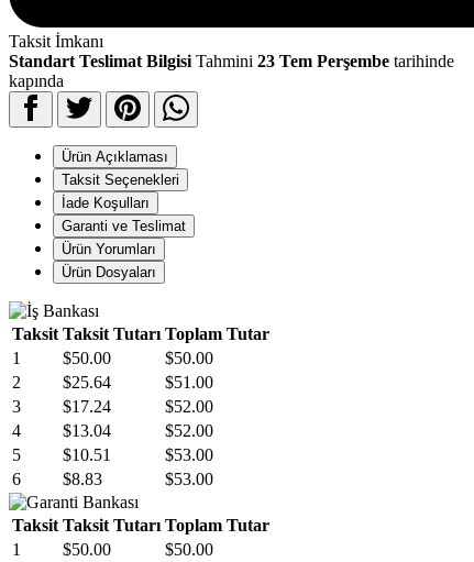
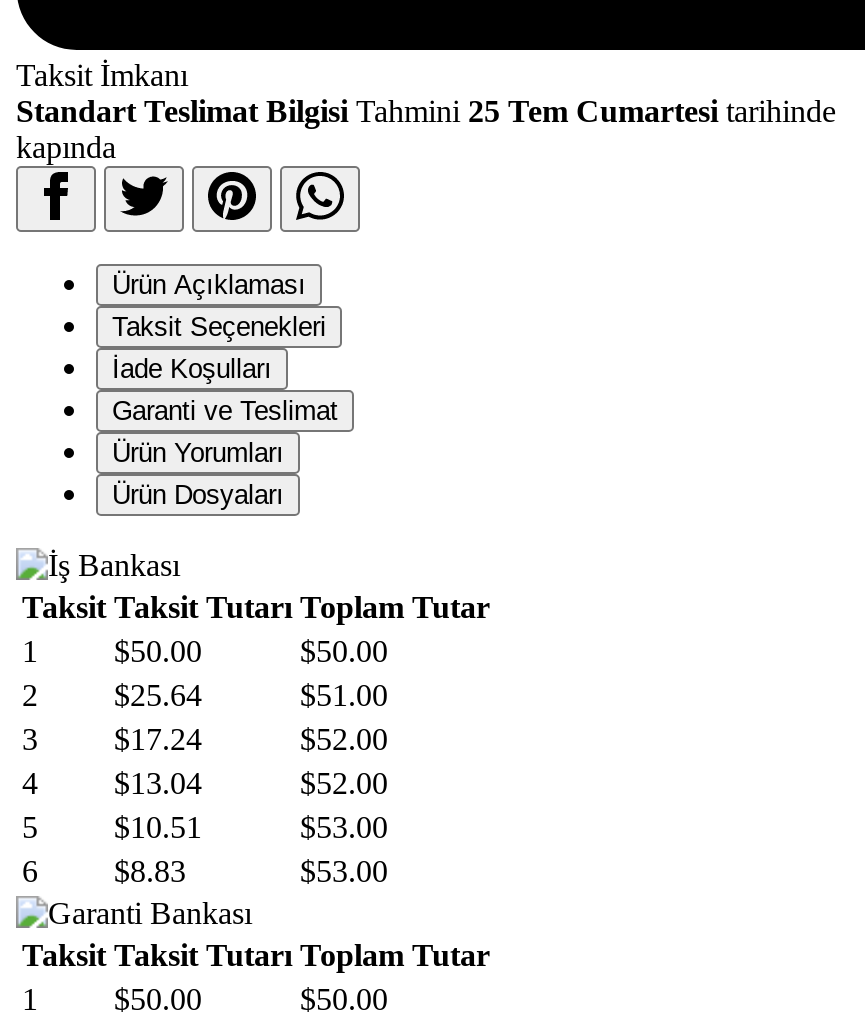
[9,52,454,70] Standart Teslimat Bilgisi Tahmini 23 Tem Perşembe tarihinde -> [16,94,836,128] Standart Teslimat Bilgisi Tahmini 25 Tem Cumartesi tarihinde

